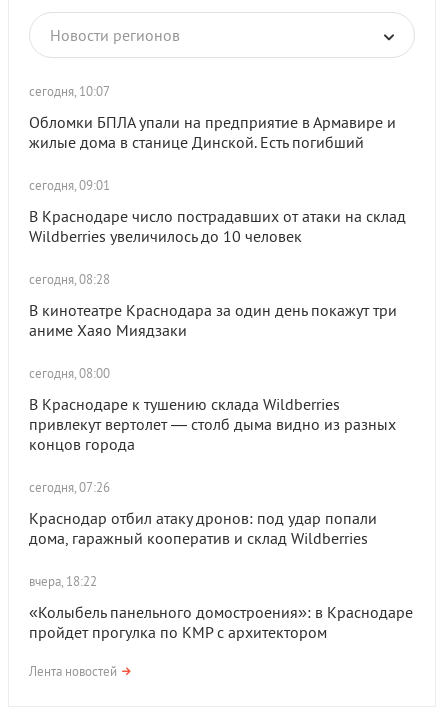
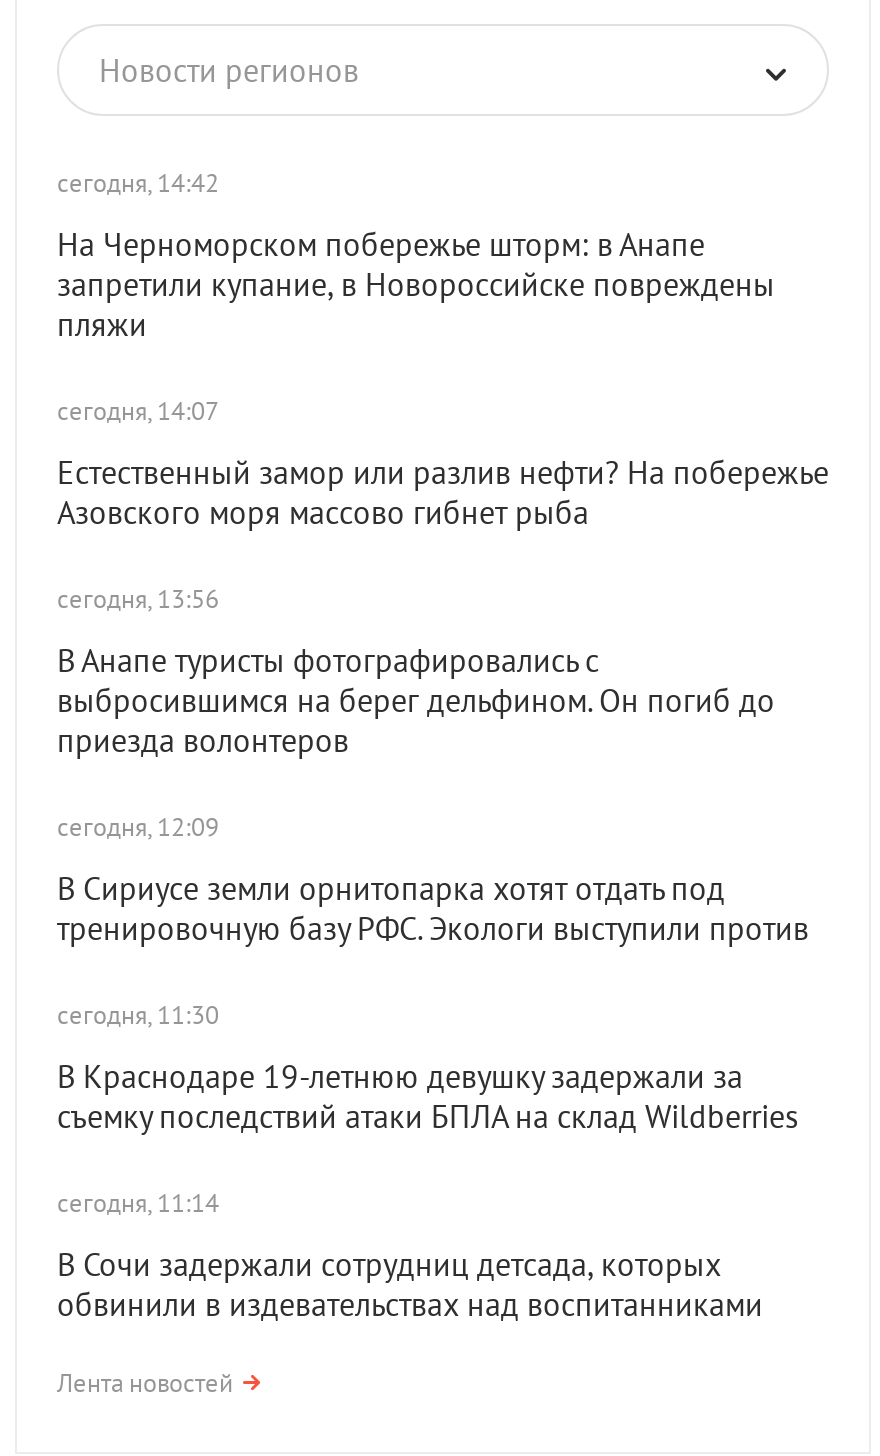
[29,83,110,100] сегодня, 10:07 -> [57,166,219,200] сегодня, 14:42
[29,112,396,152] Обломки БПЛА упали на предприятие в Армавире и | жилые дома в станице Динской. Есть погибший -> [57,224,775,344] На Черноморском побережье шторм: в Анапе | запретили купание, в Новороссийске повреждены | пляжи
[29,177,110,194] сегодня, 09:01 -> [57,394,219,428] сегодня, 14:07
[29,206,406,246] В Краснодаре число пострадавших от атаки на склад | Wildberries увеличилось до 10 человек -> [57,452,829,532] Естественный замор или разлив нефти? На побережье | Азовского моря массово гибнет рыба
[29,271,110,288] сегодня, 08:28 -> [57,582,219,616] сегодня, 13:56
[29,300,397,340] В кинотеатре Краснодара за один день покажут три | аниме Хаяо Миядзаки -> [57,640,775,760] В Анапе туристы фотографировались с | выбросившимся на берег дельфином. Он погиб до | приезда волонтеров
[29,365,110,382] сегодня, 08:00 -> [57,810,219,844] сегодня, 12:09
[29,394,396,454] В Краснодаре к тушению склада Wildberries | привлекут вертолет — столб дыма видно из разных | концов города -> [57,868,809,948] В Сириусе земли орнитопарка хотят отдать под | тренировочную базу РФС. Экологи выступили против
[29,479,110,496] сегодня, 07:26 -> [57,998,219,1032] сегодня, 11:30
[29,508,377,548] Краснодар отбил атаку дронов: под удар попали | дома, гаражный кооператив и склад Wildberries -> [57,1056,799,1136] В Краснодаре 19-летнюю девушку задержали за | съемку последствий атаки БПЛА на склад Wildberries
[29,573,97,590] вчера, 18:22 -> [57,1186,219,1220] сегодня, 11:14
[29,602,413,642] «Колыбель панельного домостроения»: в Краснодаре | пройдет прогулка по КМР с архитектором -> [57,1244,763,1324] В Сочи задержали сотрудниц детсада, которых | обвинили в издевательствах над воспитанниками

